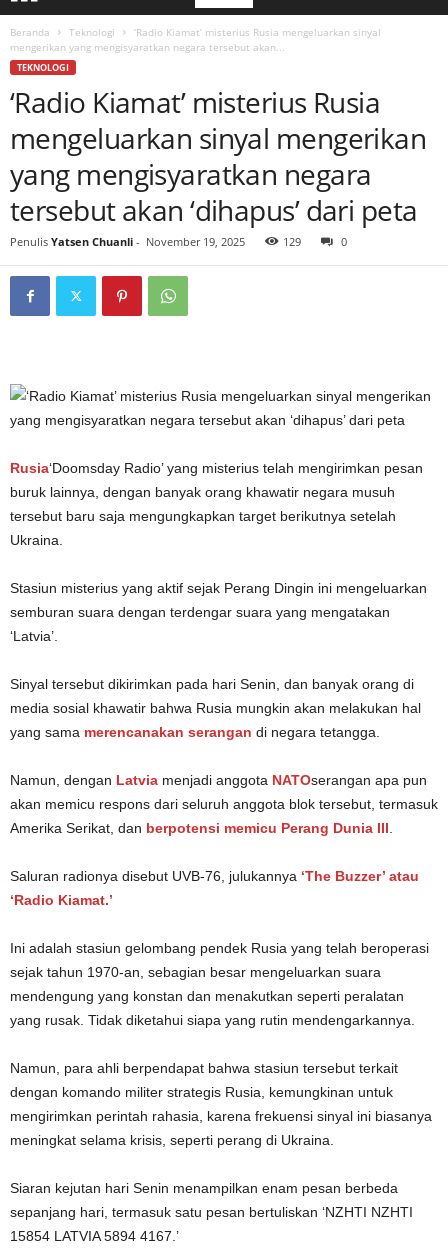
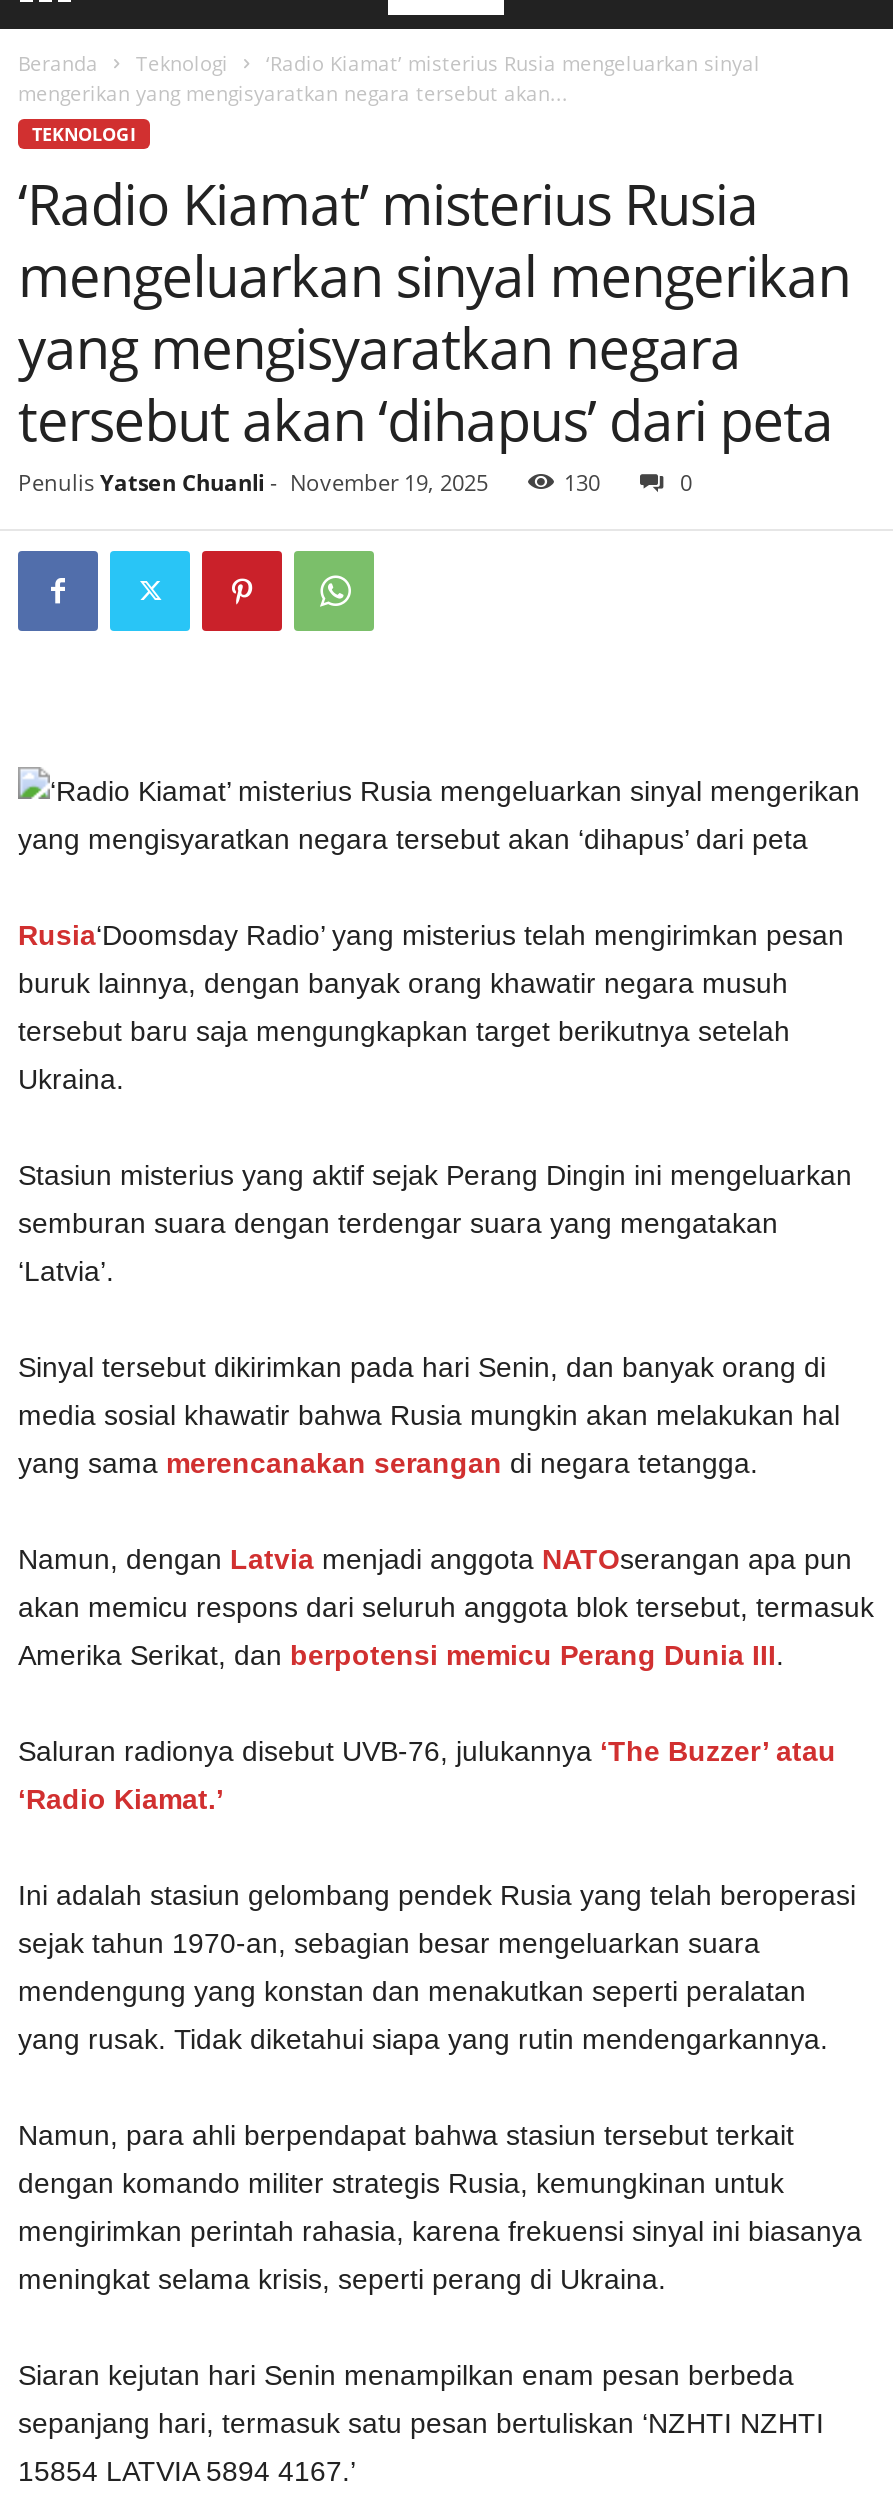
[283,234,301,249] 129 -> [564,467,600,497] 130

